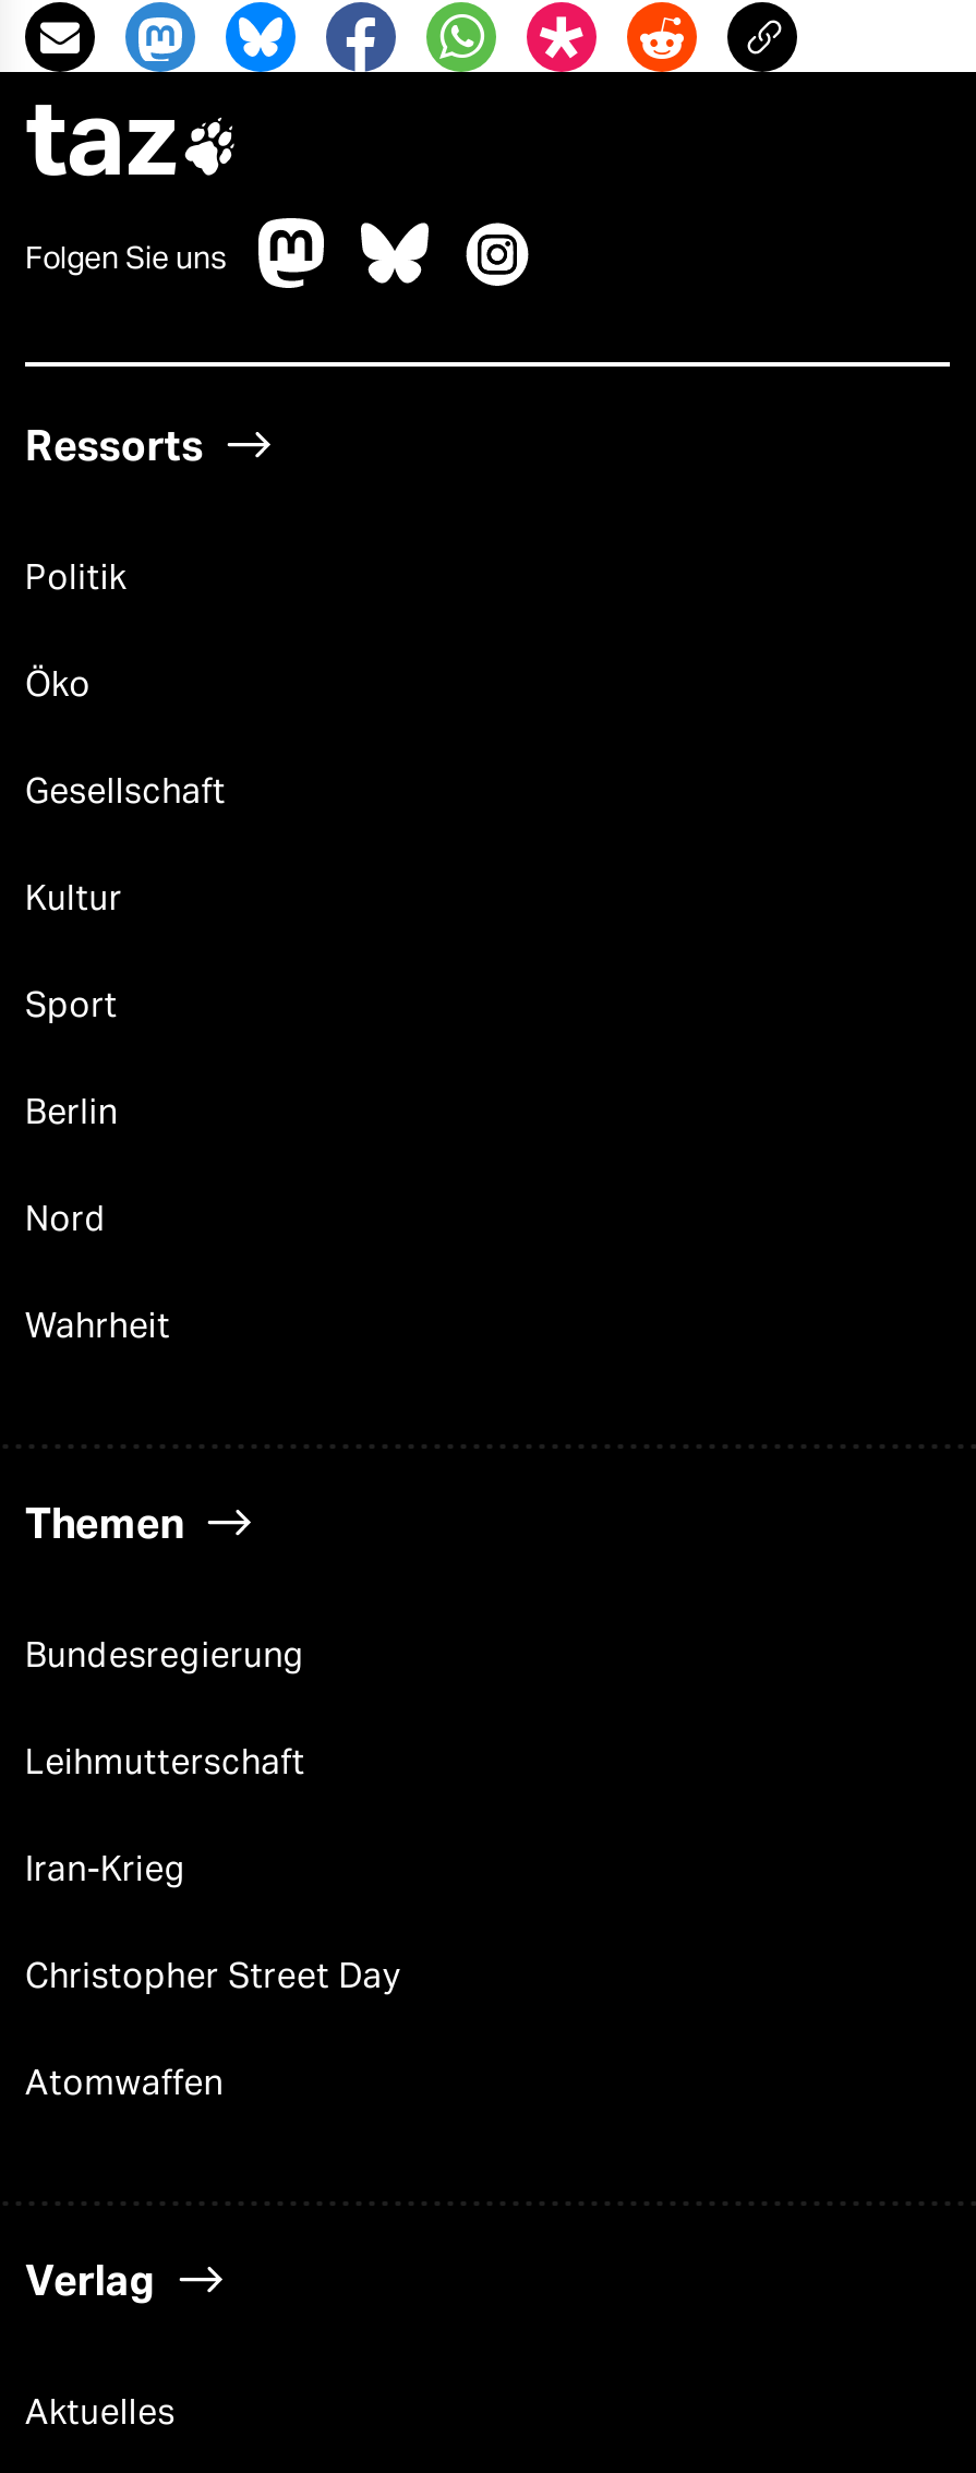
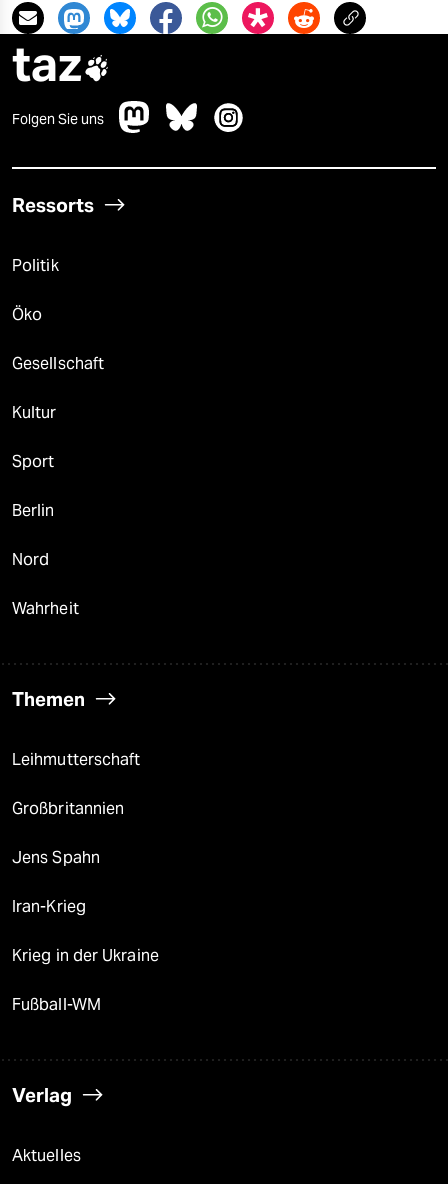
[25,1634,305,1676] Bundesregierung -> none
moved [25,1741,305,1782] -> [12,750,140,769]: Leihmutterschaft
none -> [12,799,124,867] Großbritannien | Jens Spahn
[25,1955,400,1996] Christopher Street Day -> [12,946,159,965] Krieg in der Ukraine
[25,2062,223,2103] Atomwaffen -> [12,995,101,1014] Fußball-WM

